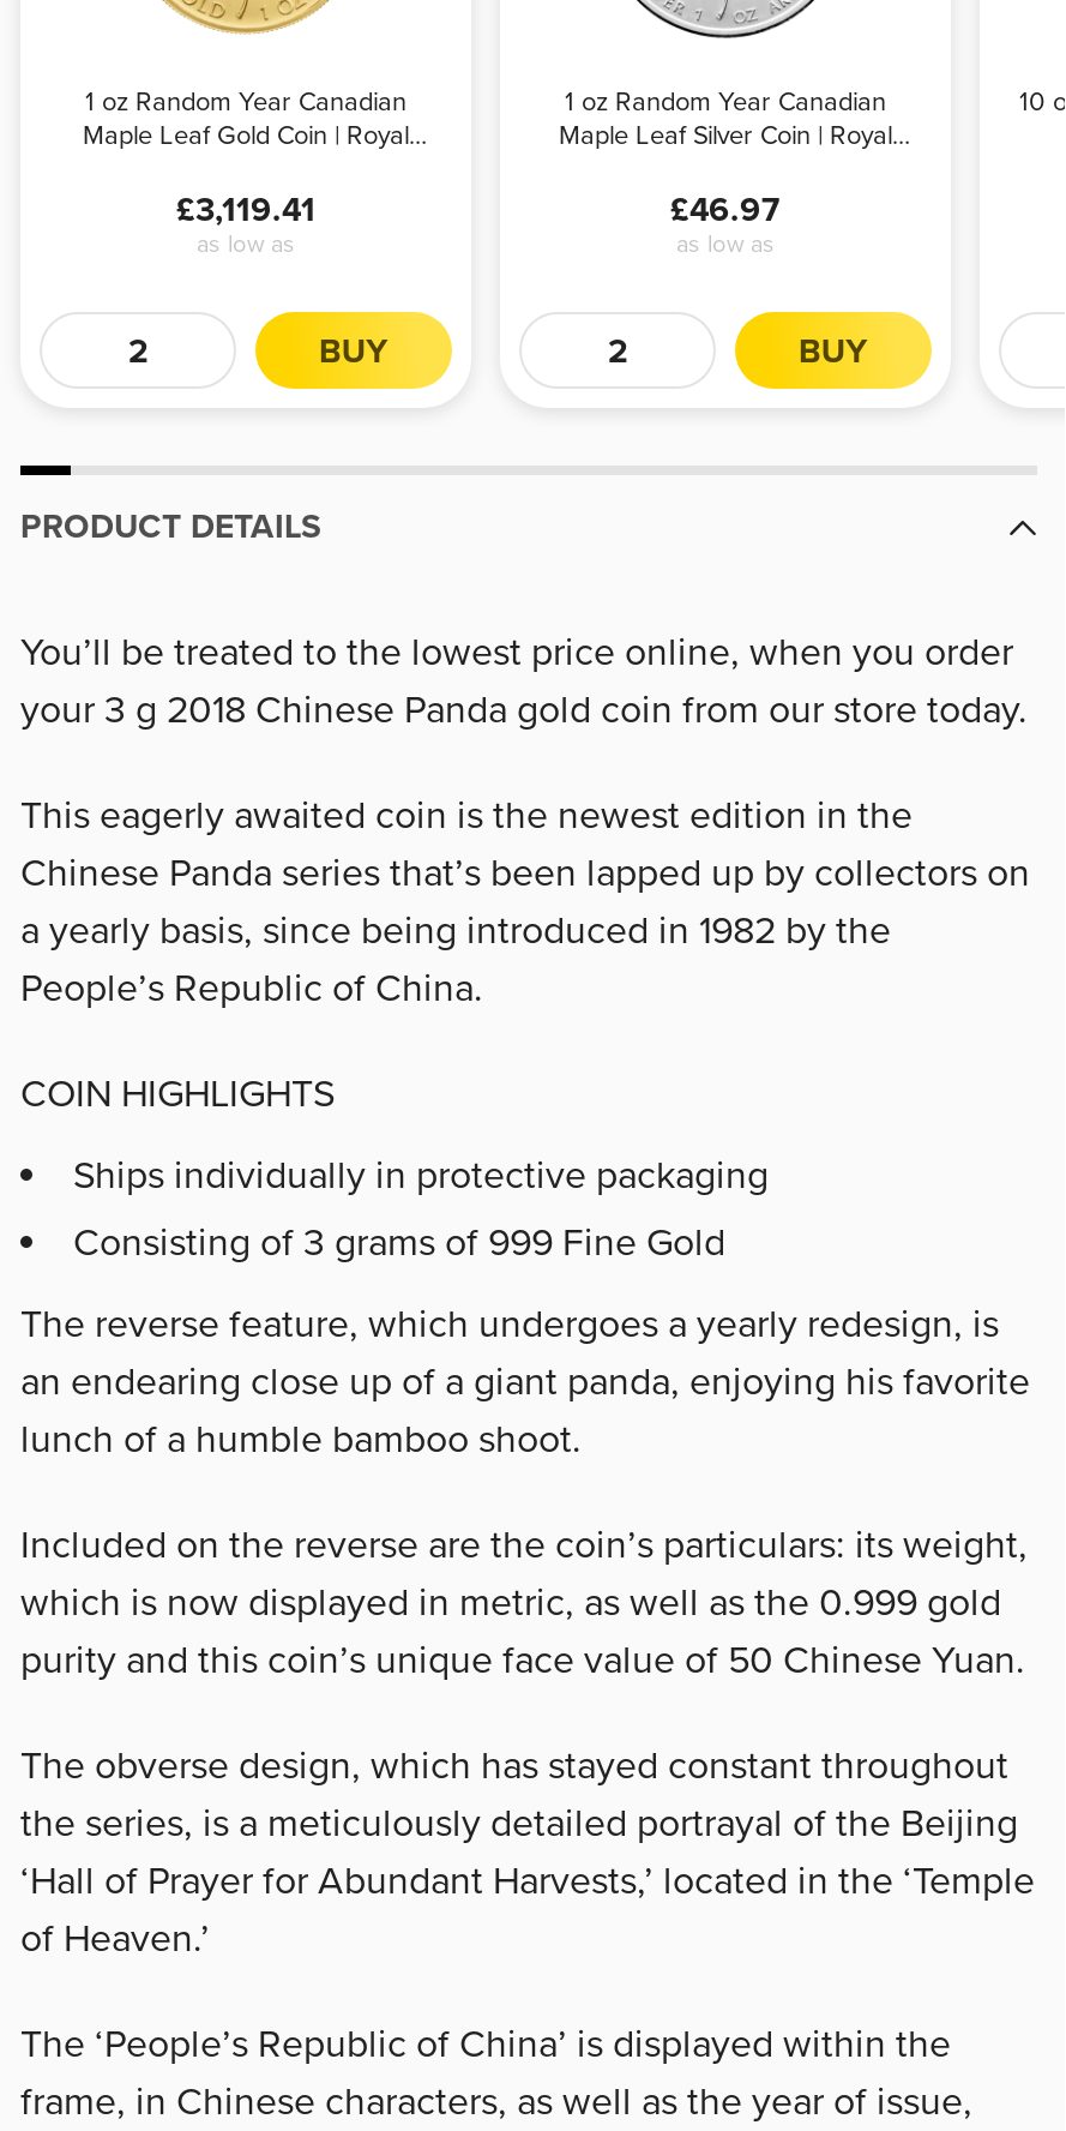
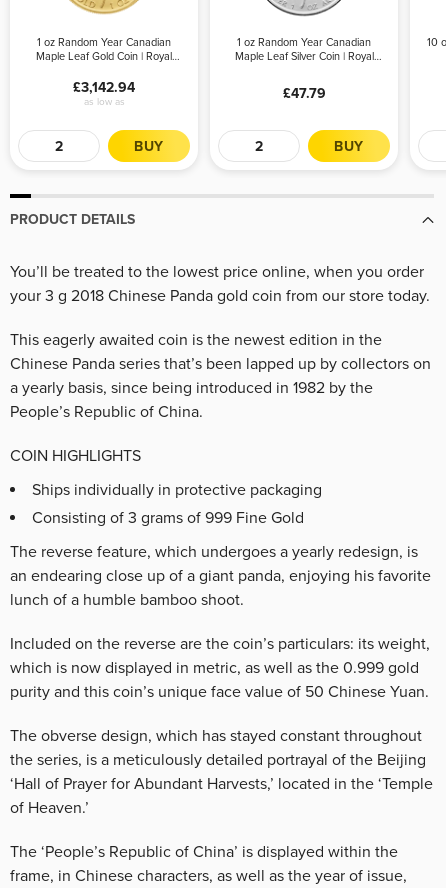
[176,188,315,229] £3,119.41 -> [73,78,135,95] £3,142.94
[670,188,781,258] £46.97 | as low as -> [282,84,325,101] £47.79

